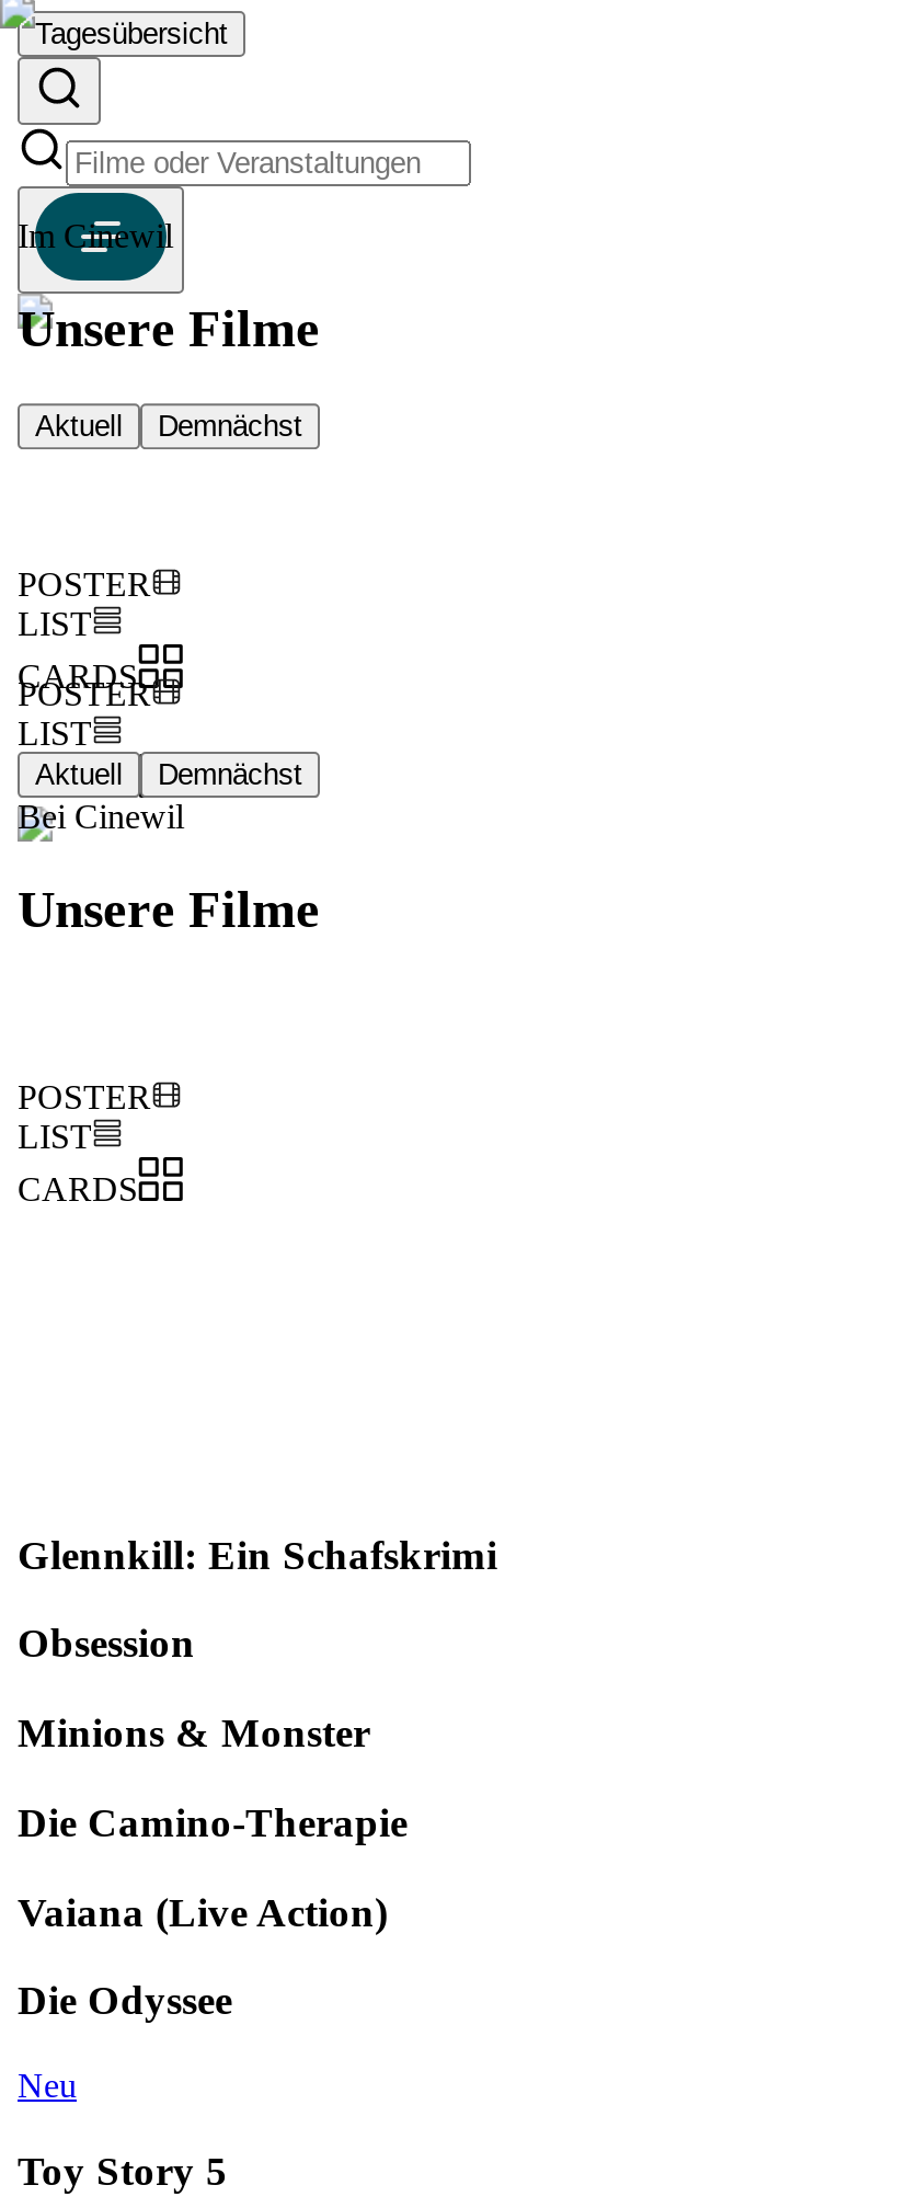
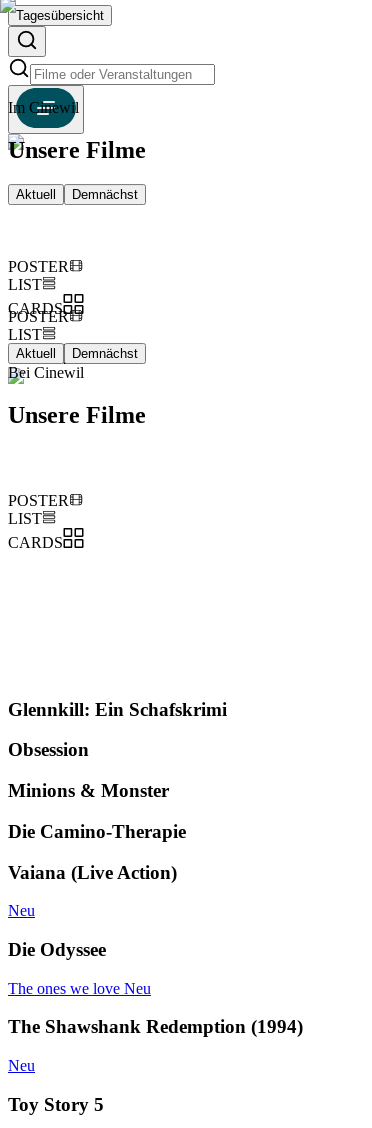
none -> [8,902,35,919] Neu
none -> [8,980,303,1037] The ones we love Neu | The Shawshank Redemption (1994)

